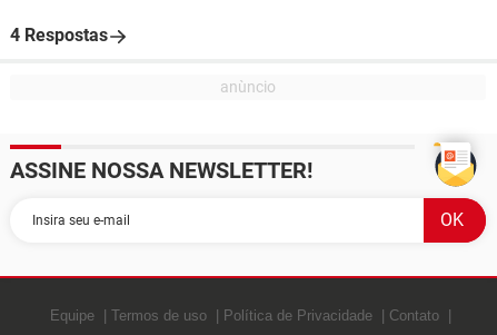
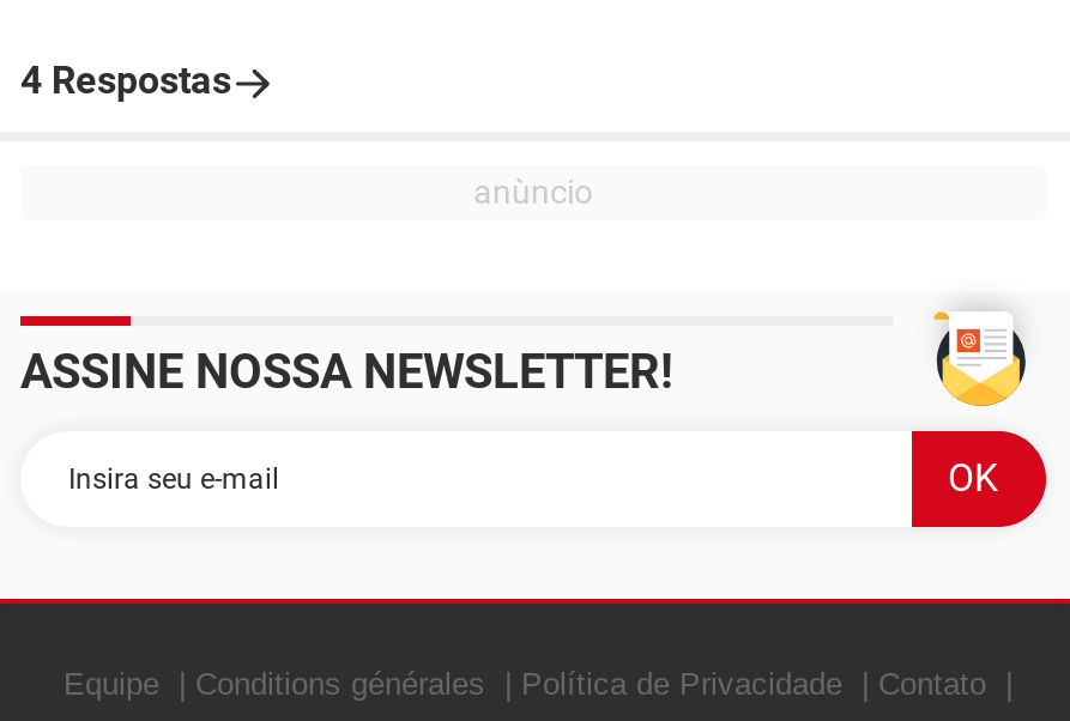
[111,307,206,324] Termos de uso -> [195,666,485,702] Conditions générales

